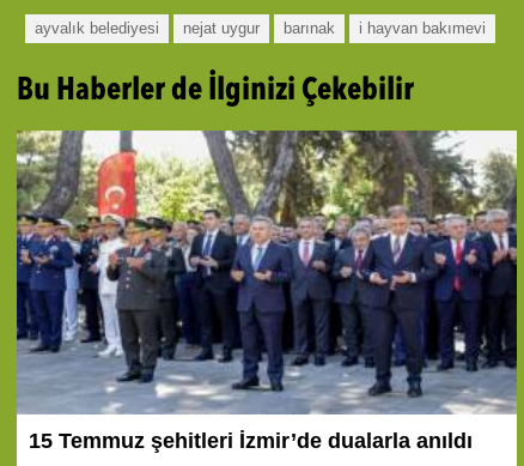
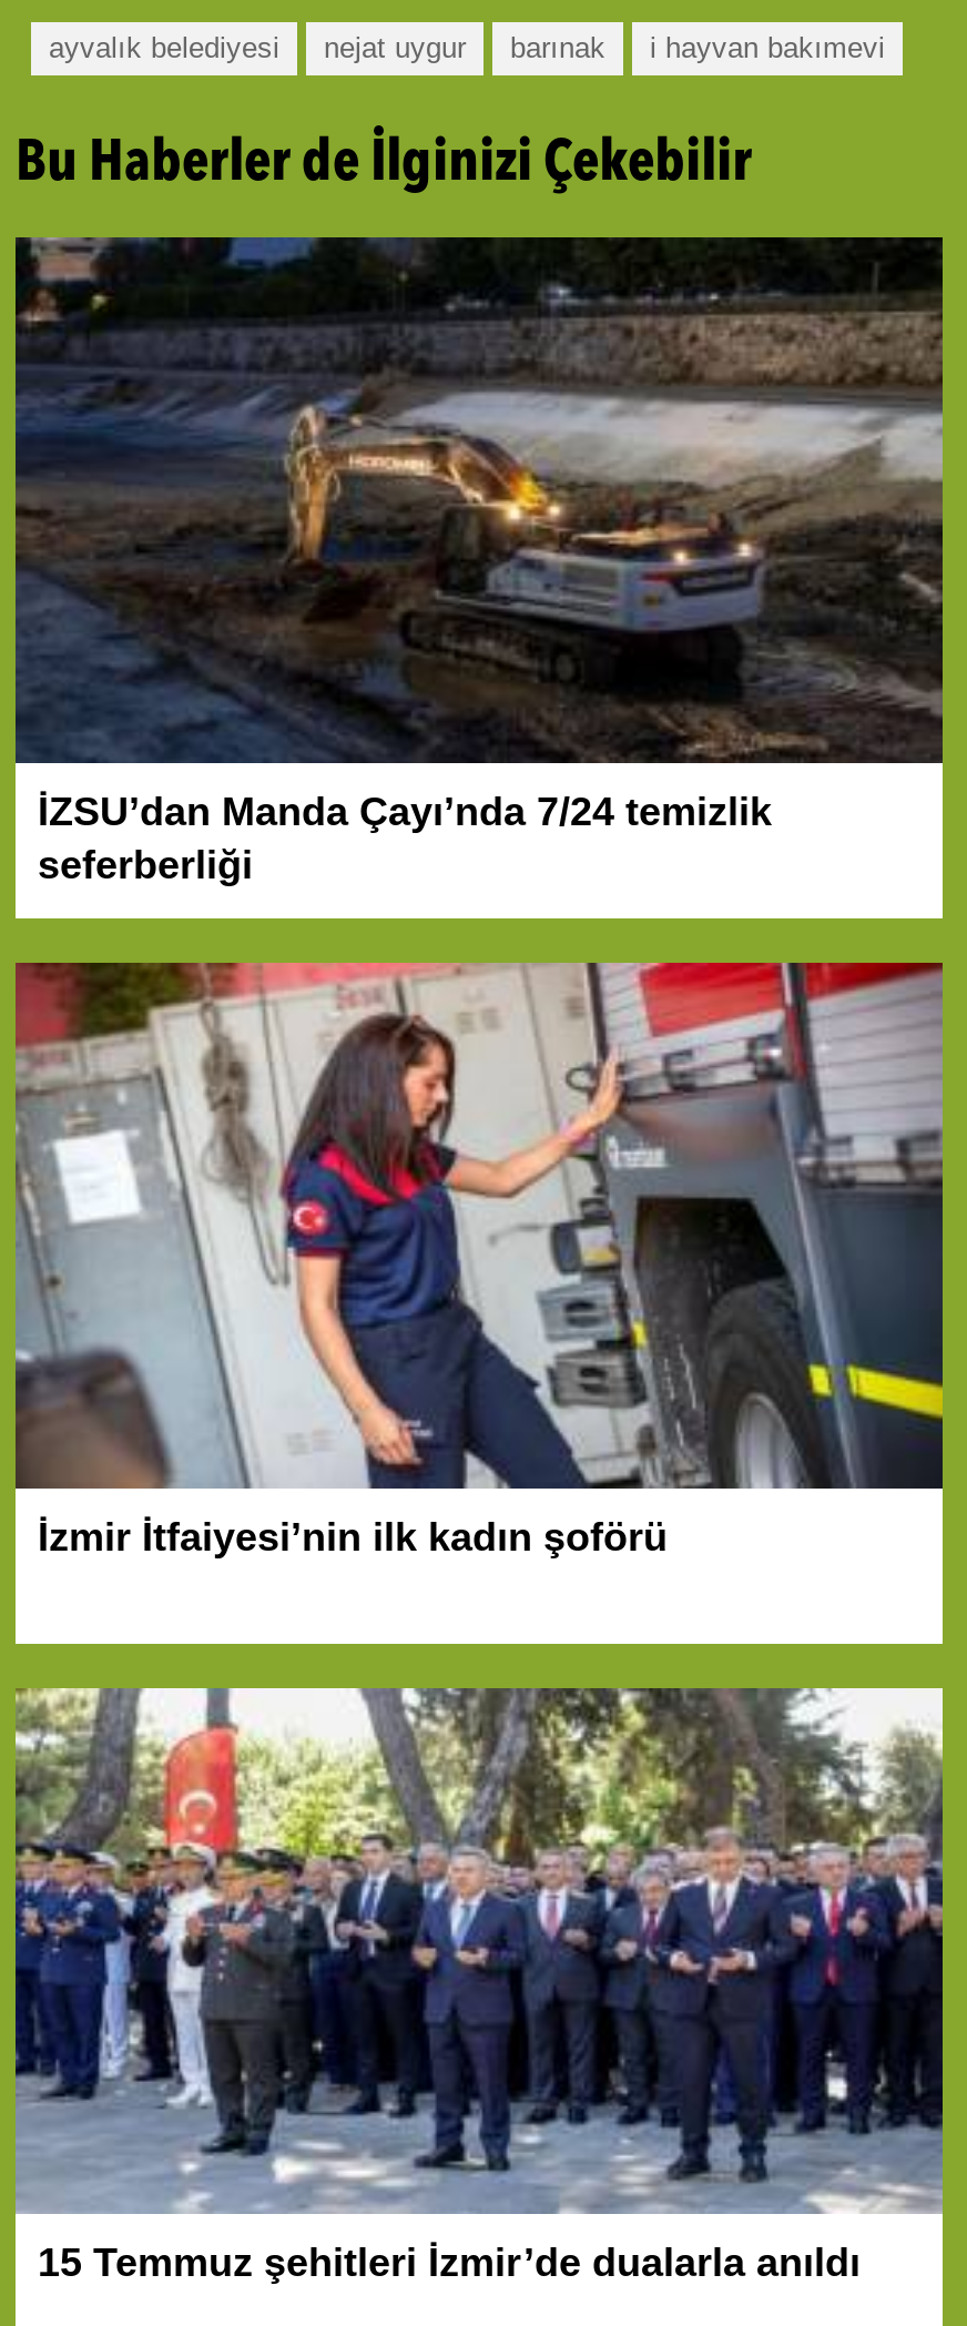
none -> [13,235,945,887] [image] | İZSU’dan Manda Çayı’nda 7/24 temizlik | seferberliği
none -> [13,961,945,1559] [image] | İzmir İtfaiyesi’nin ilk kadın şoförü

